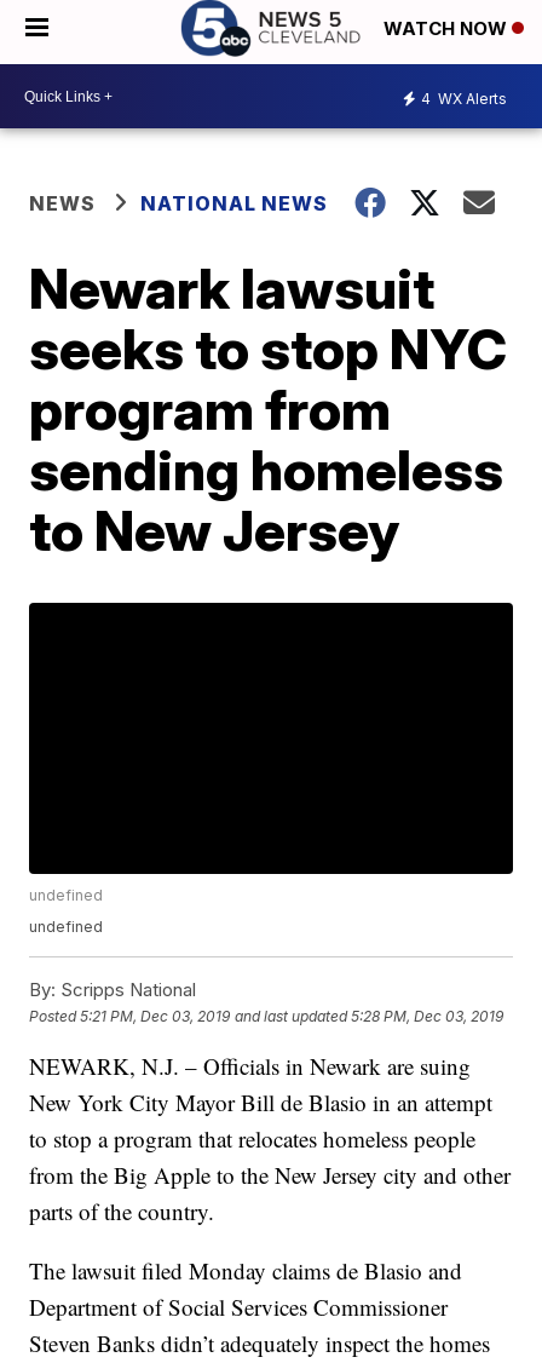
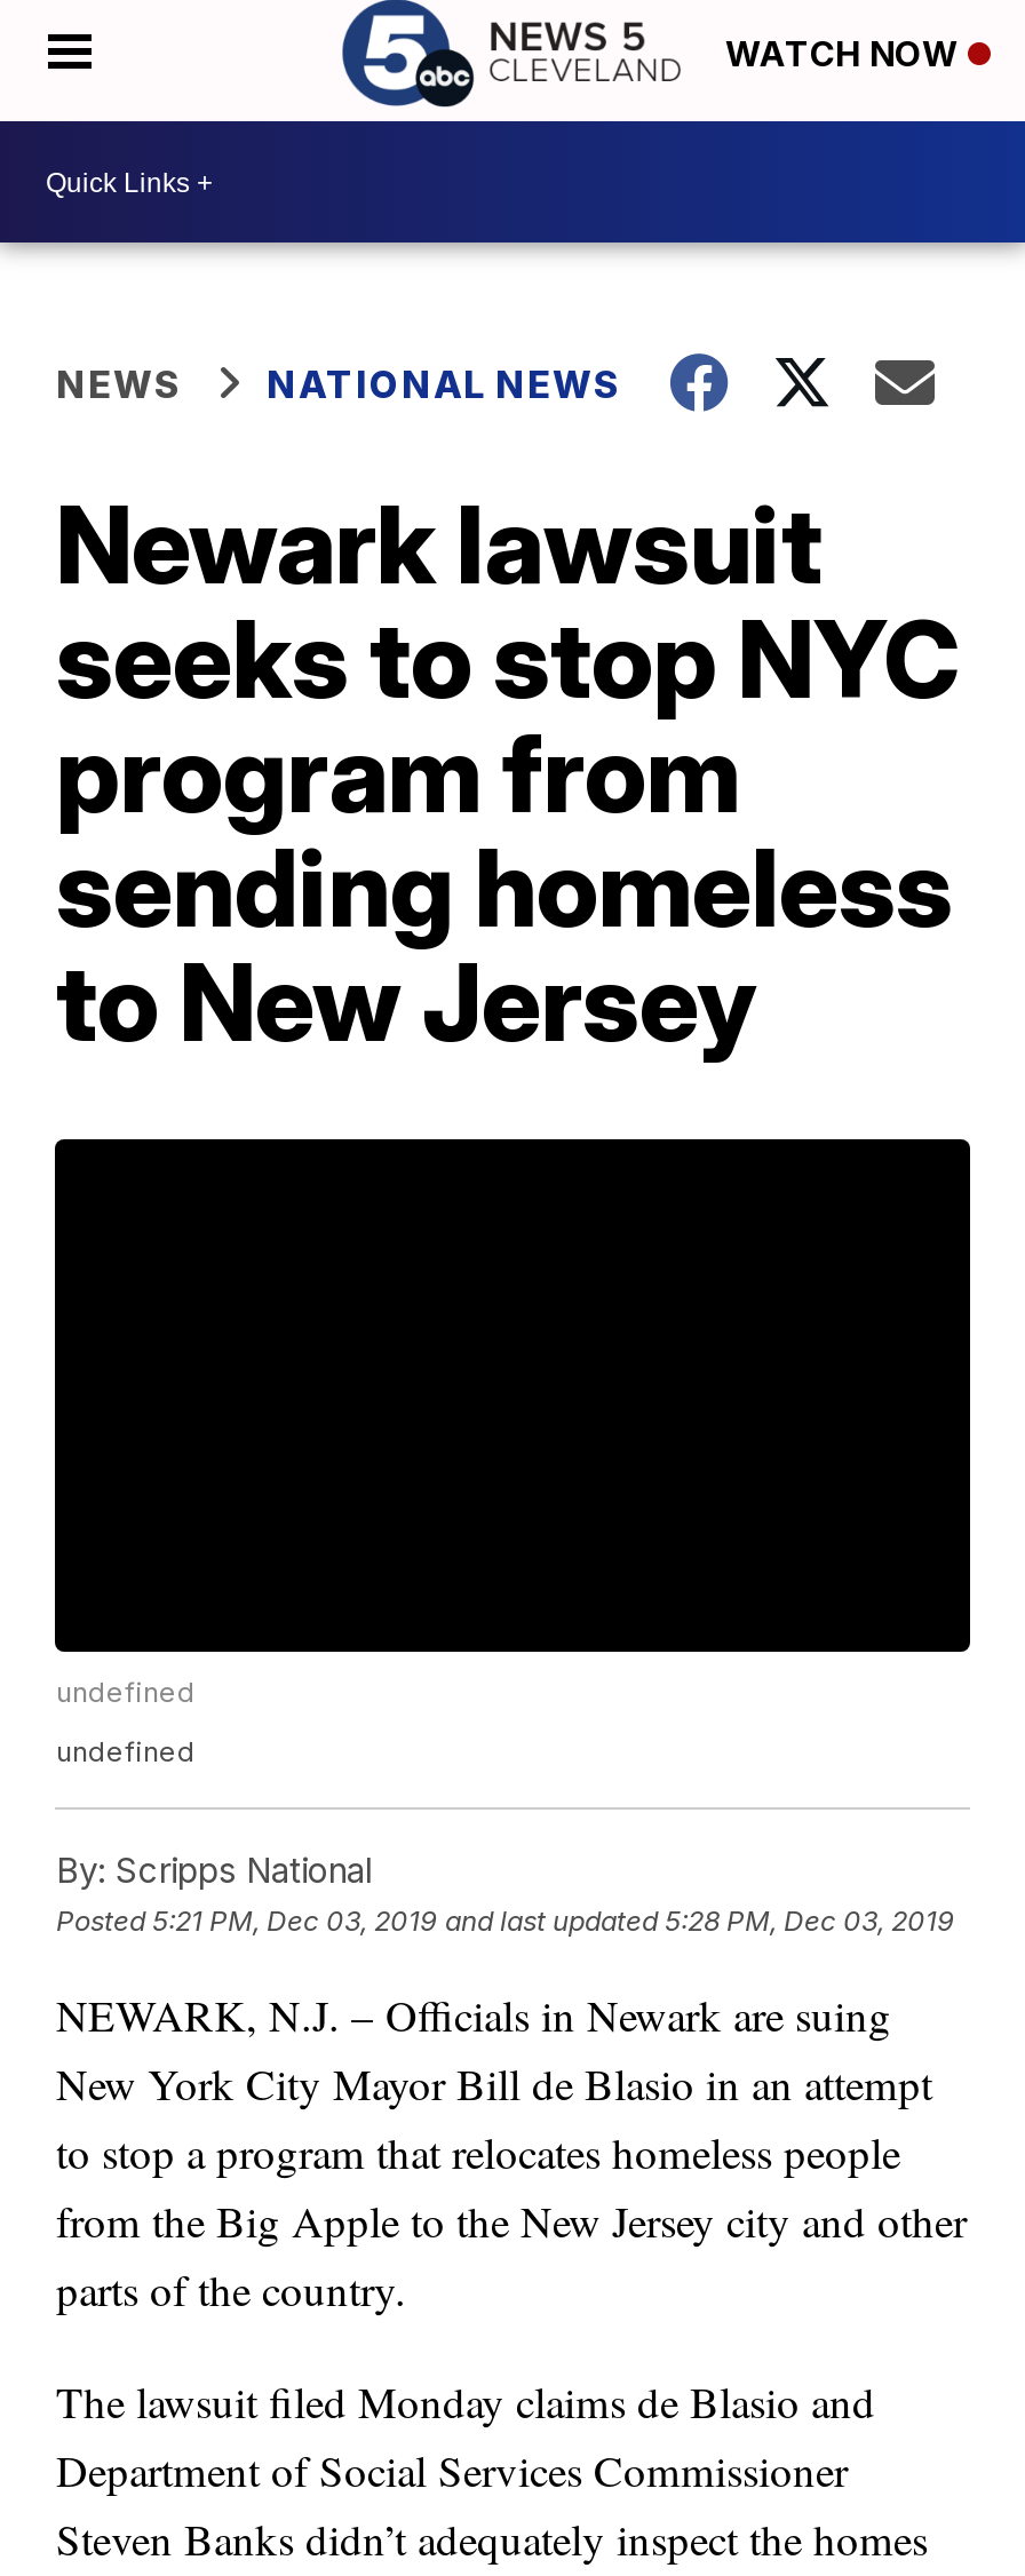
[421,89,507,107] 4 WX Alerts -> none

